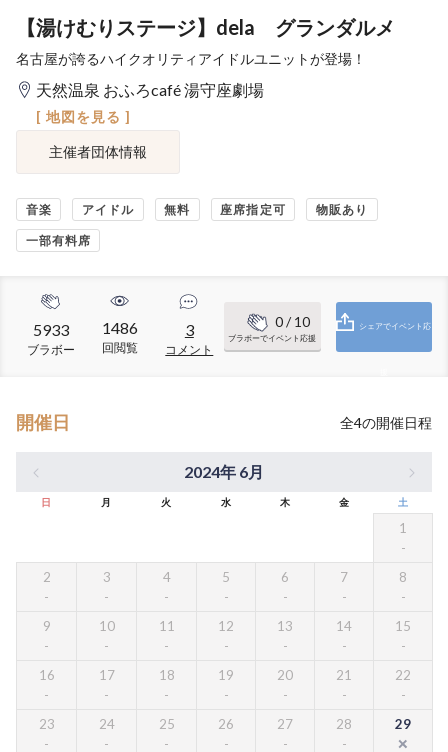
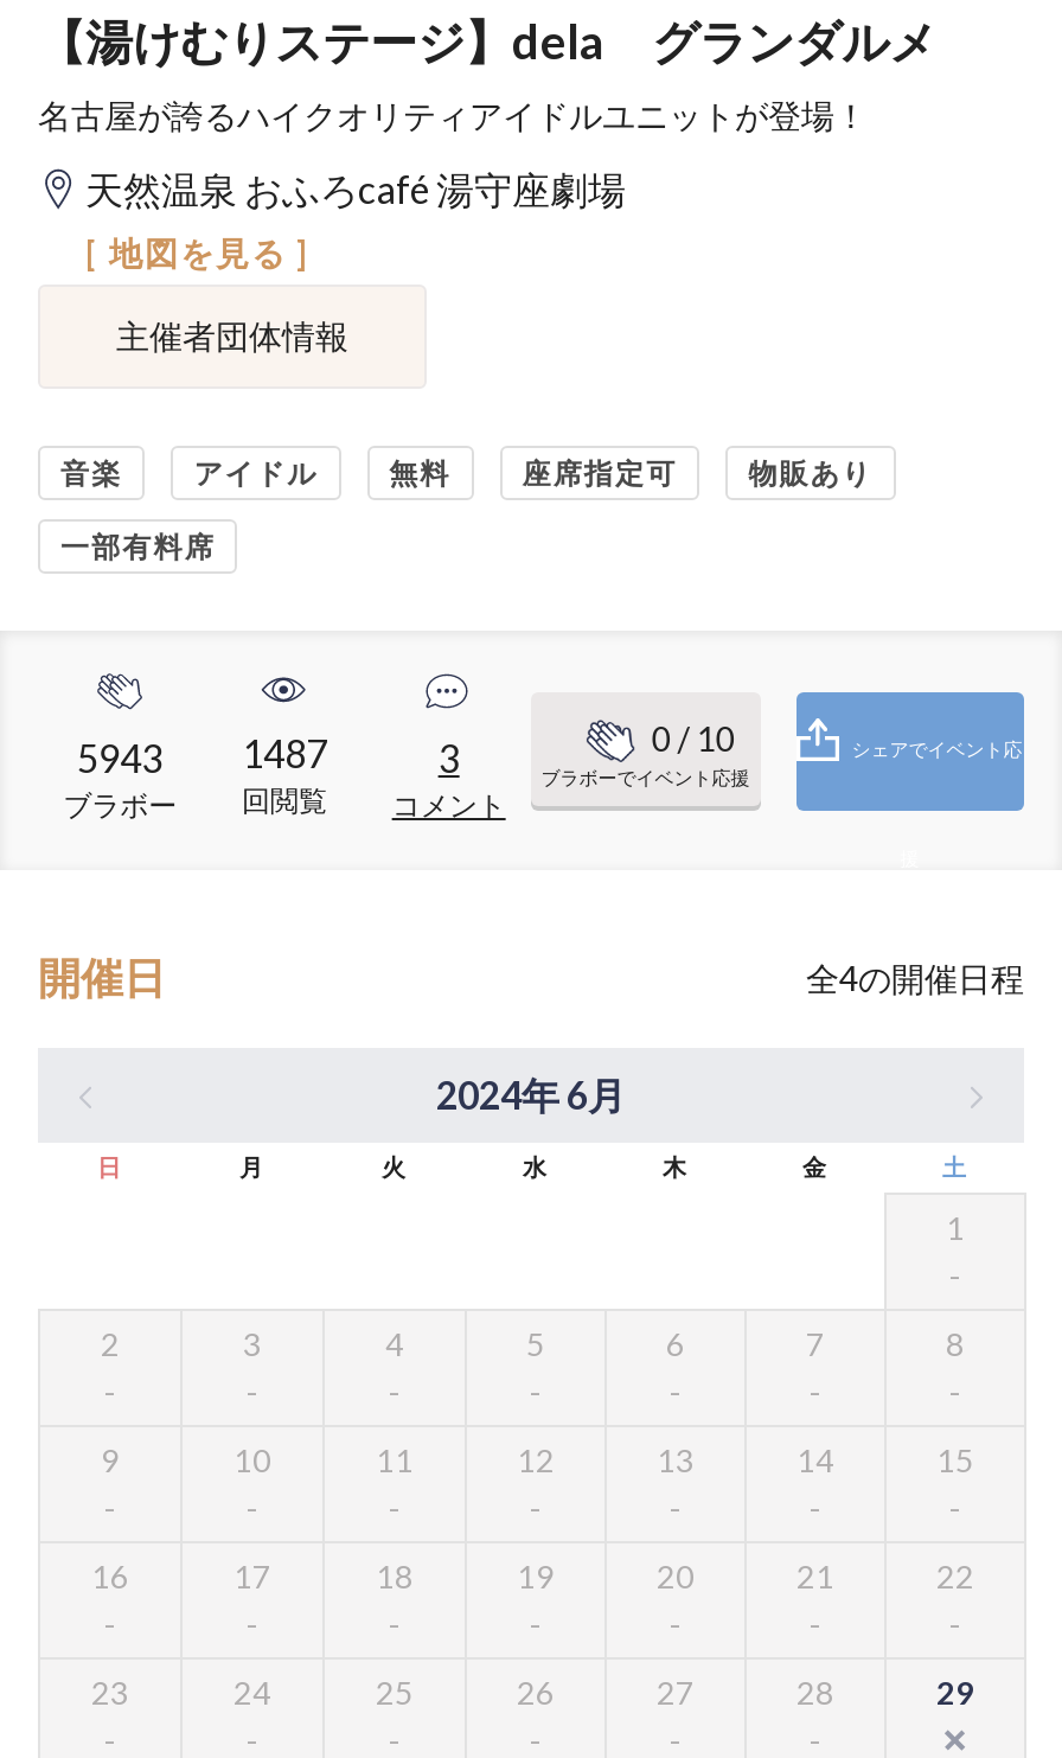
[33,319,69,338] 5933 -> [78,734,163,779] 5943
[102,318,138,337] 1486 -> [242,730,327,775] 1487

